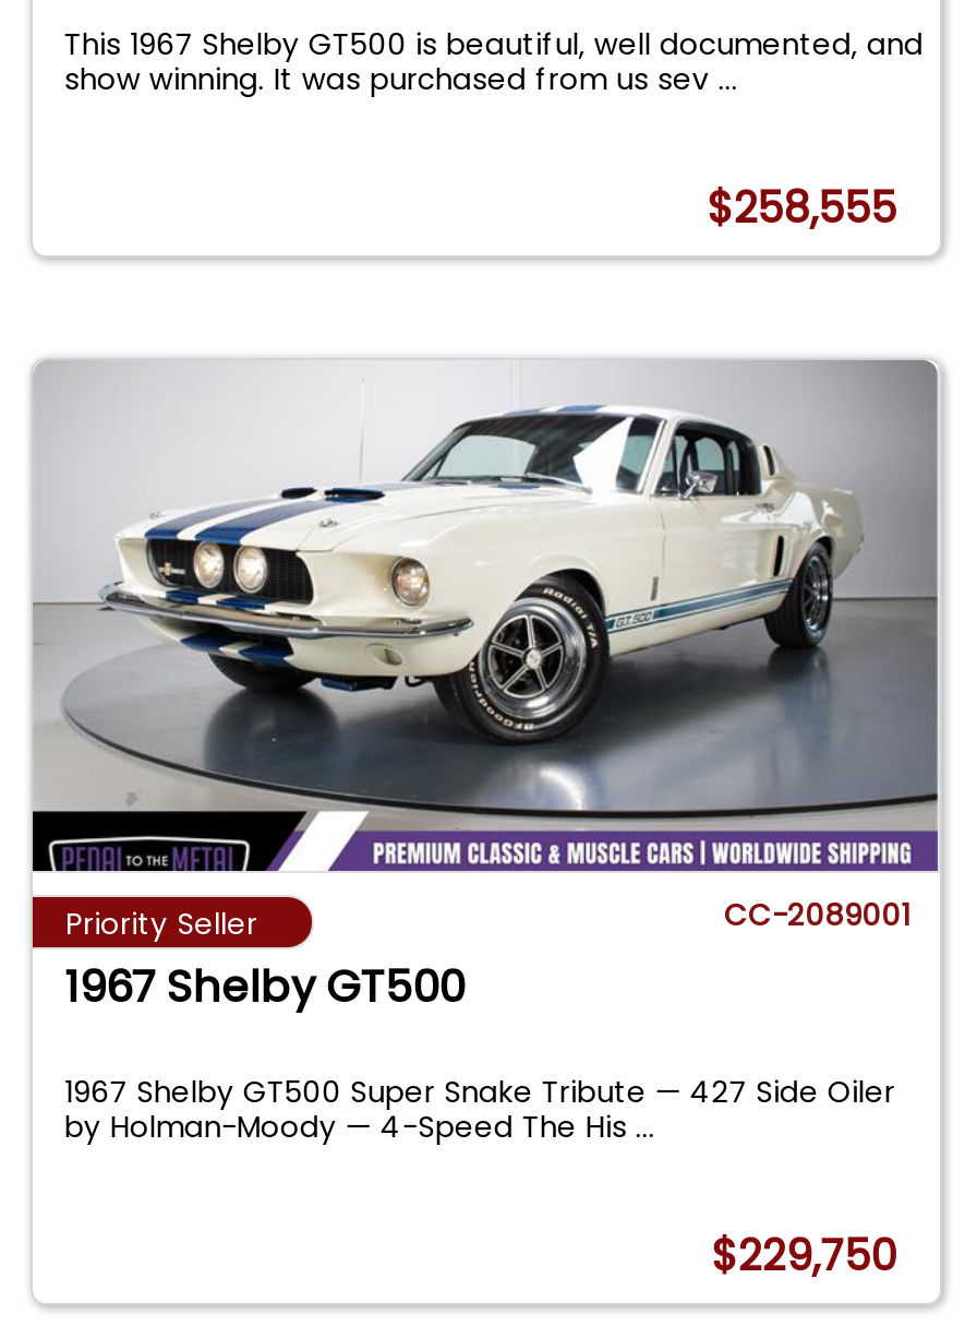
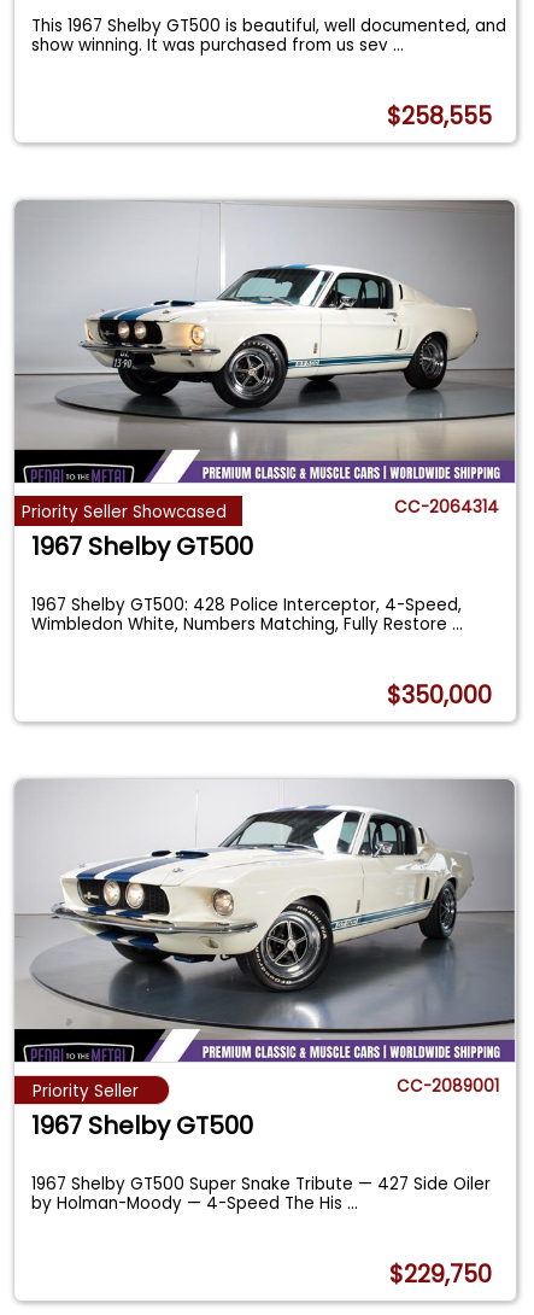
none -> [14,200,515,712] [image] | Priority Seller Showcased | CC-2064314 | 1967 Shelby GT500 | 1967 Shelby GT500: 428 Police Interceptor, 4-Speed, | Wimbledon White, Numbers Matching, Fully Restore... | $350,000

